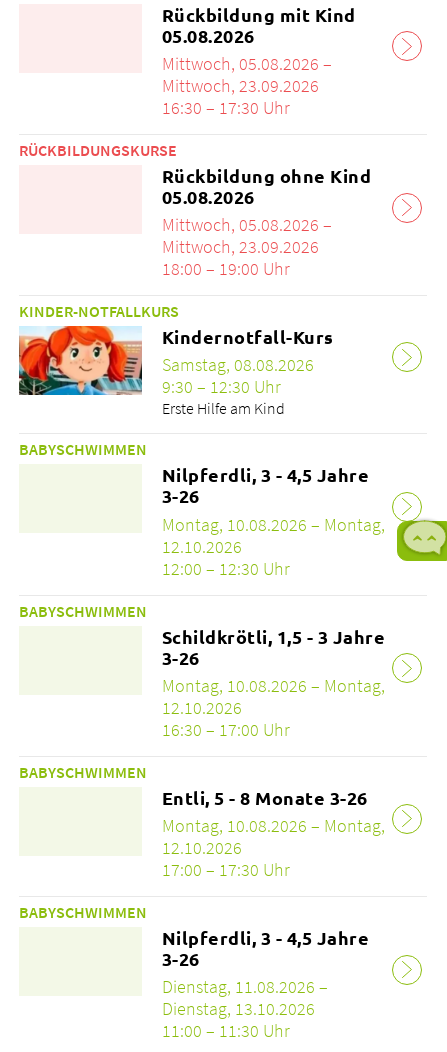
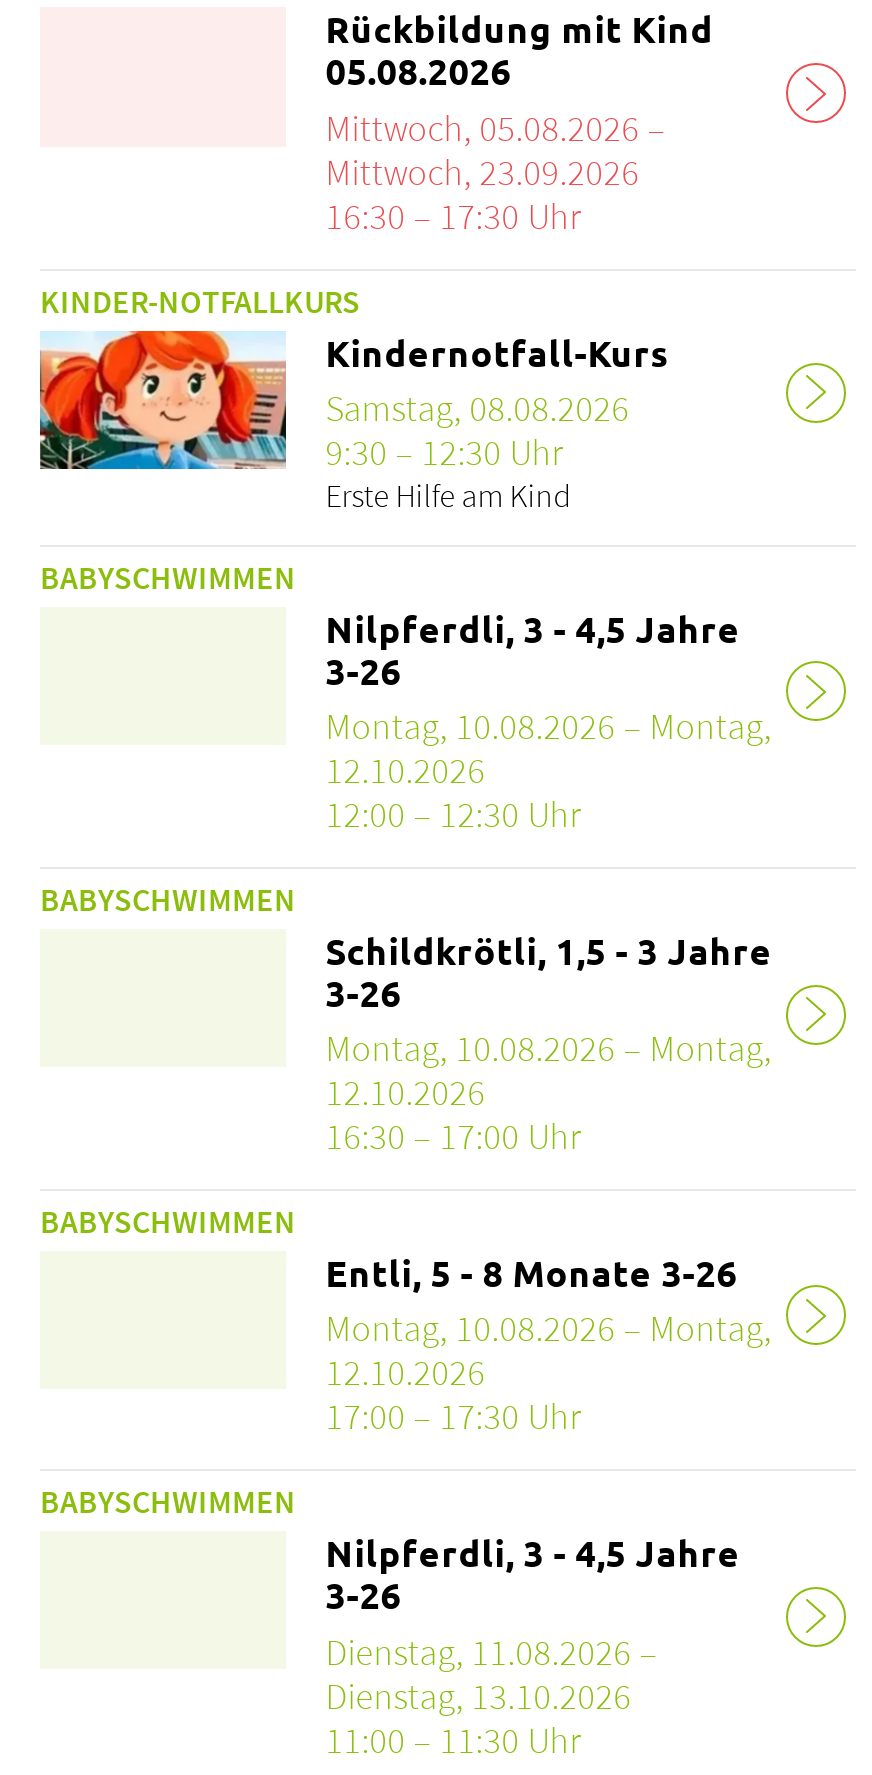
[19,140,371,280] RÜCKBILDUNGSKURSE | Rückbildung ohne Kind | 05.08.2026 | Mittwoch, 05.08.2026 – | Mittwoch, 23.09.2026 | 18:00 – 19:00 Uhr -> none
[396,519,444,562] [image] -> none

